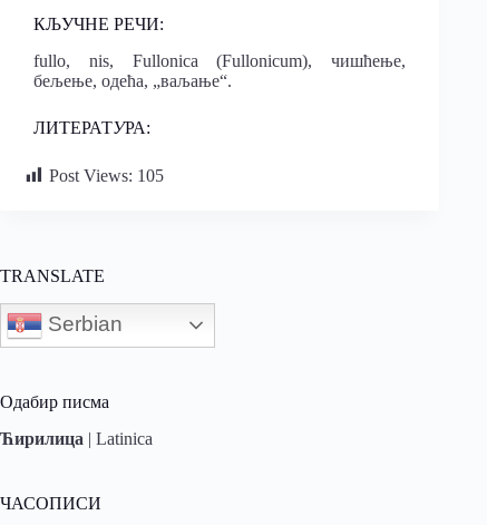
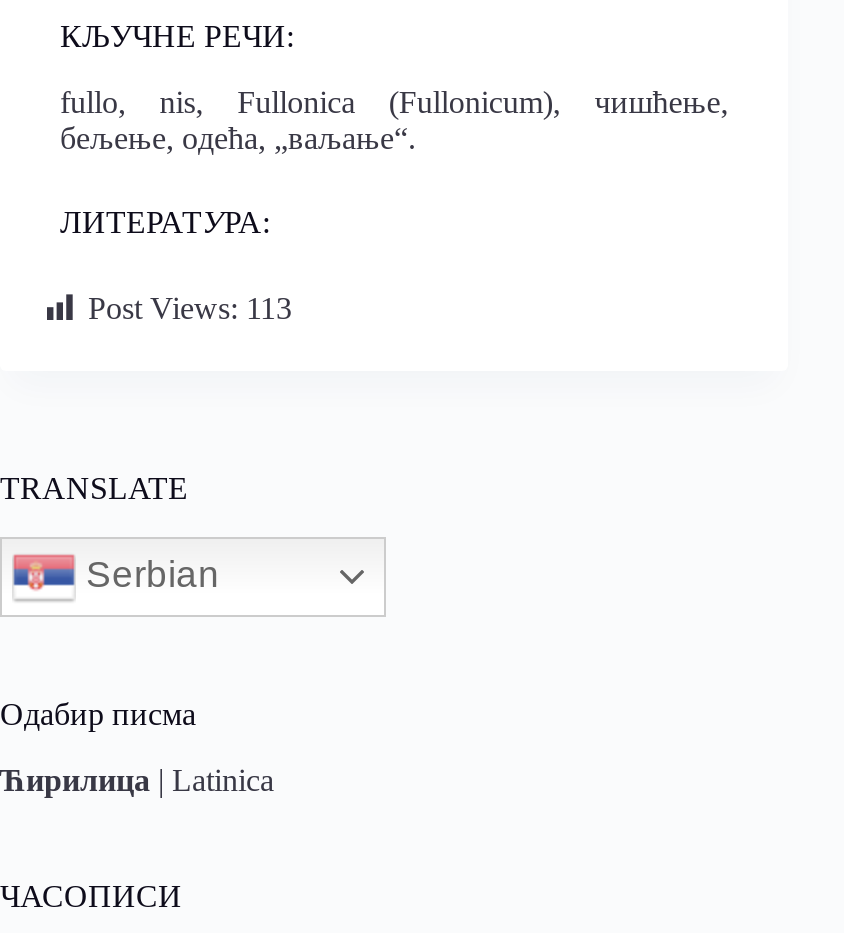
[49,166,164,185] Post Views: 105 -> [88,291,292,325] Post Views: 113

